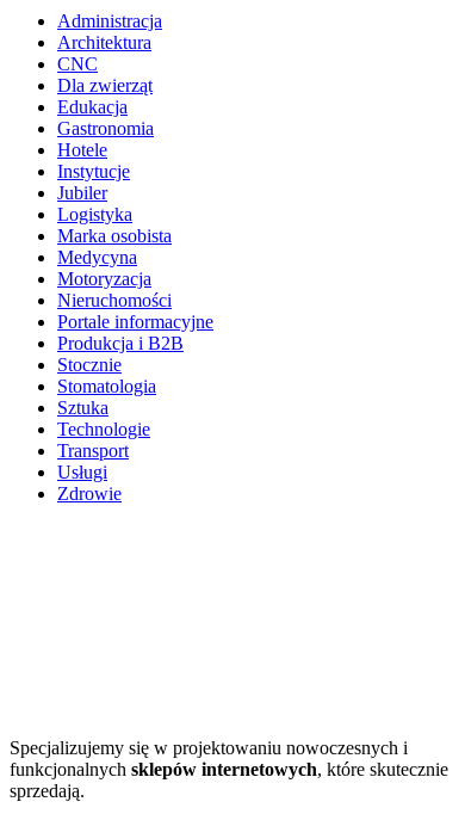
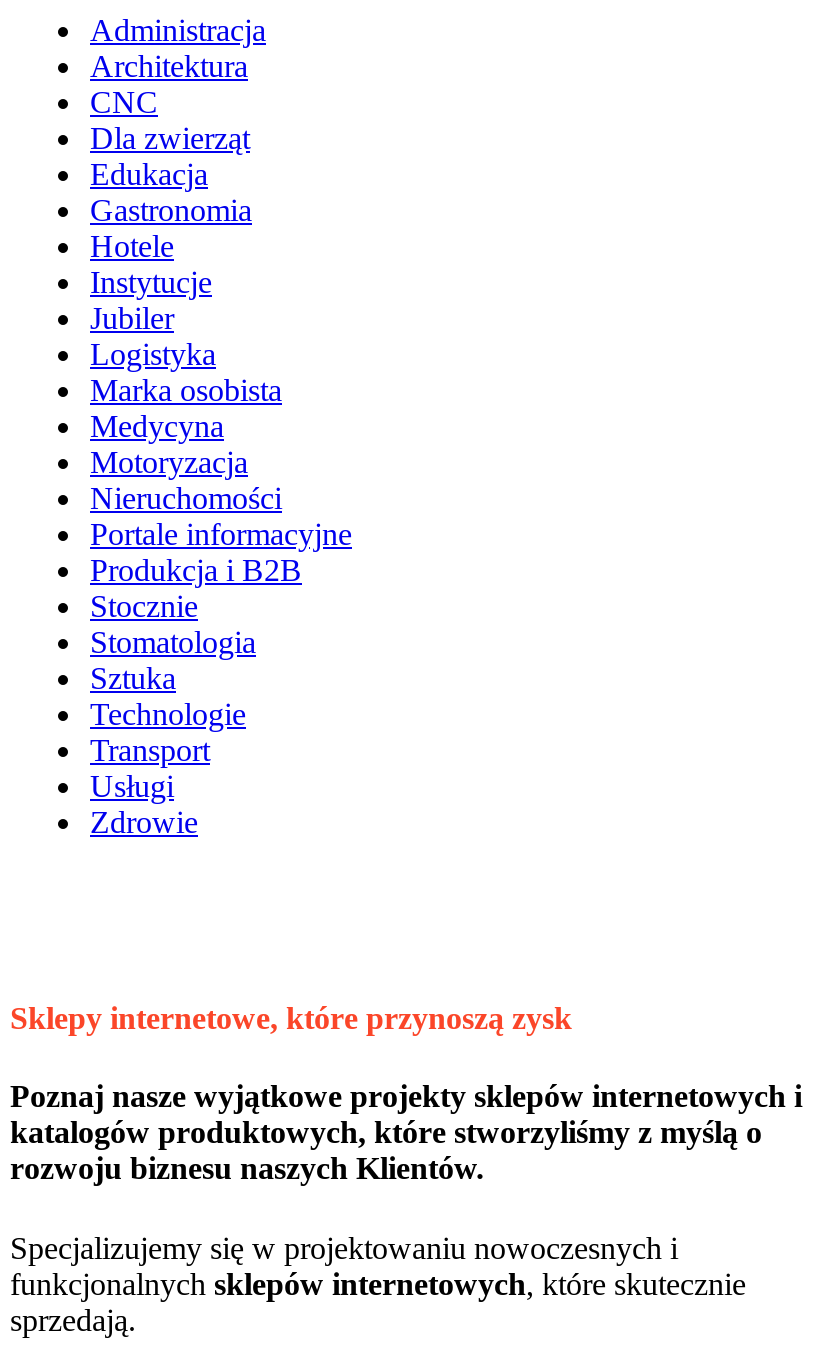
none -> [10,1001,802,1186] Sklepy internetowe, które przynoszą zysk | Poznaj nasze wyjątkowe projekty sklepów internetowych i | katalogów produktowych, które stworzyliśmy z myślą o | rozwoju biznesu naszych Klientów.

